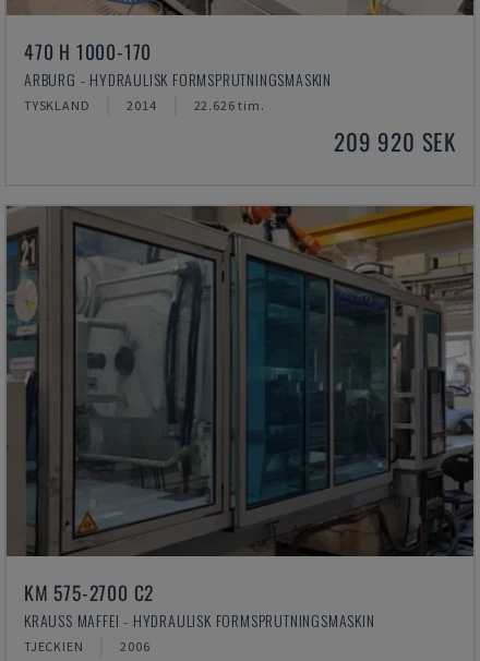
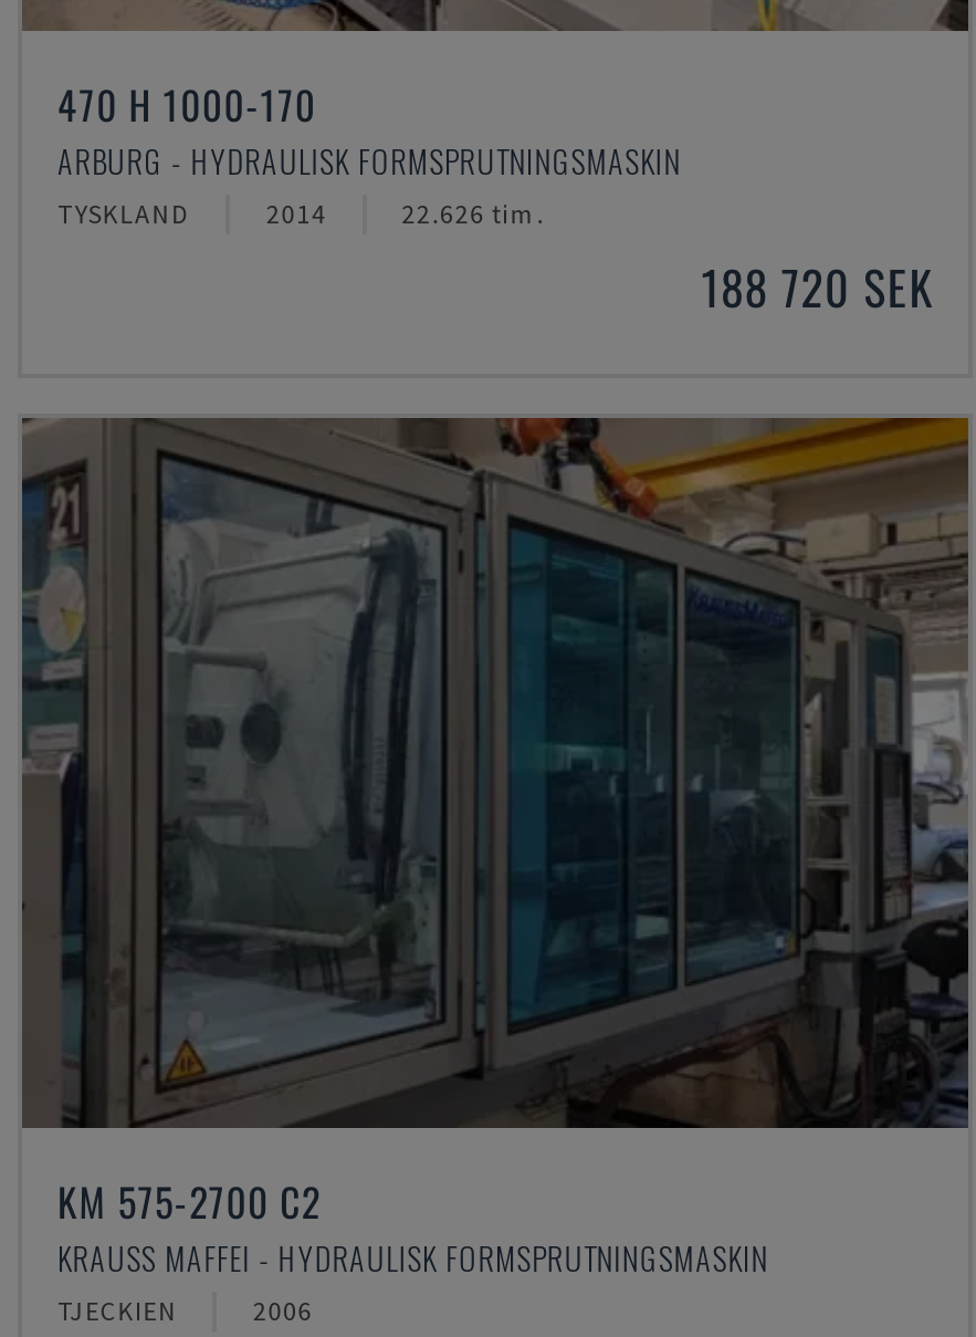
[334,124,456,158] 209 920 SEK -> [701,252,933,321] 188 720 SEK

